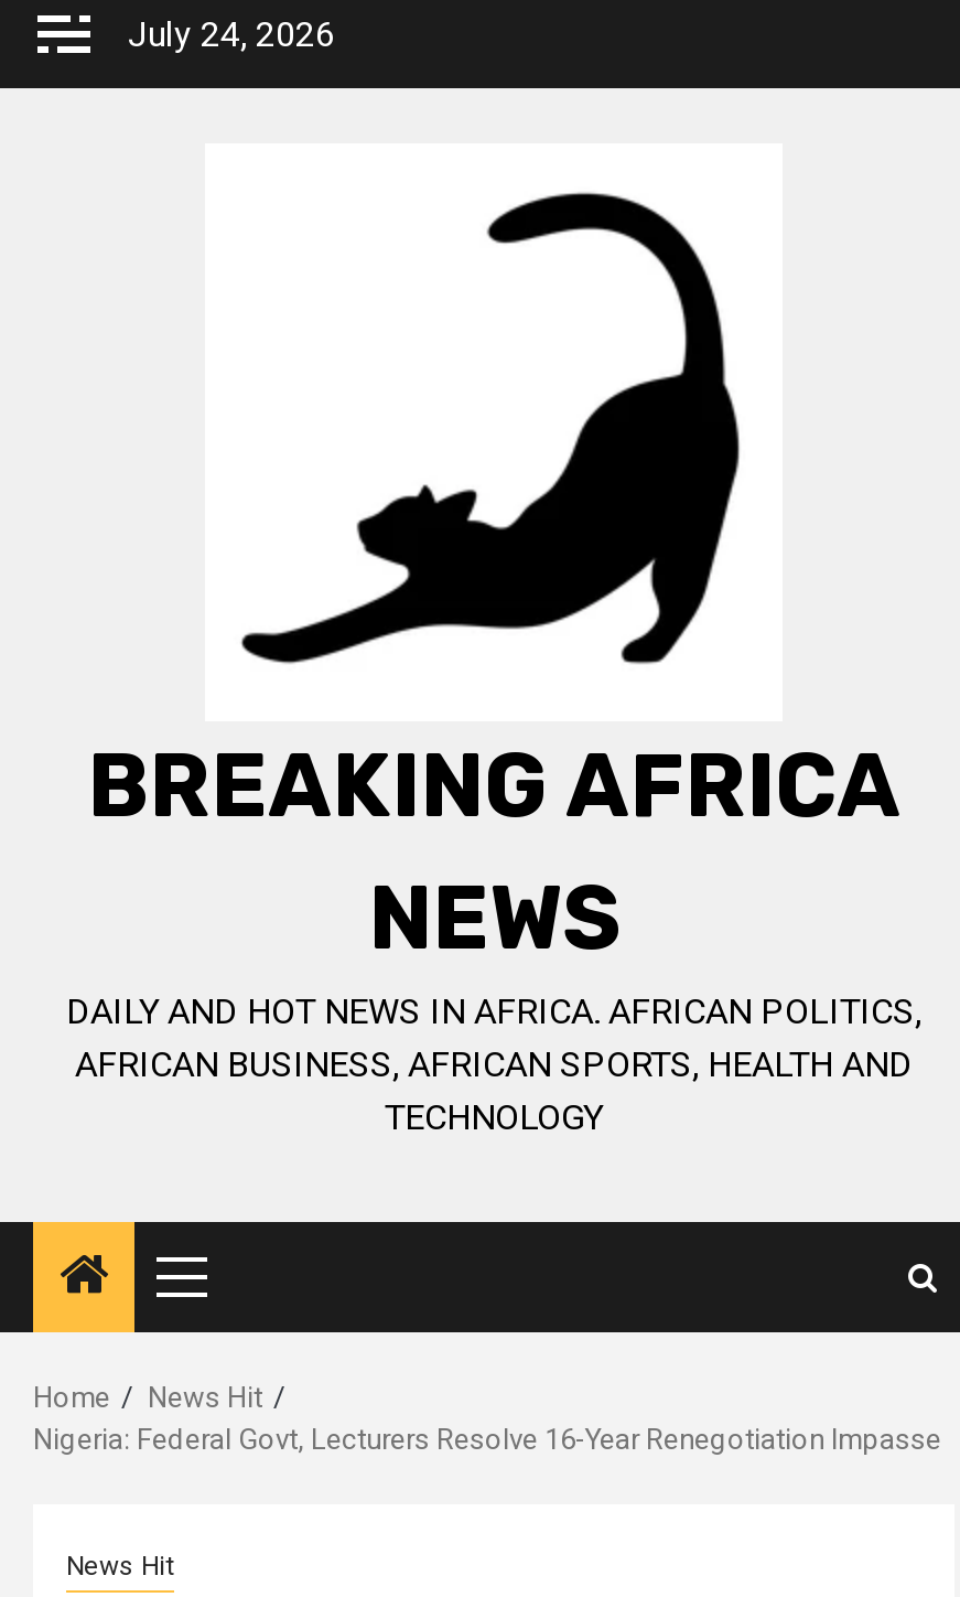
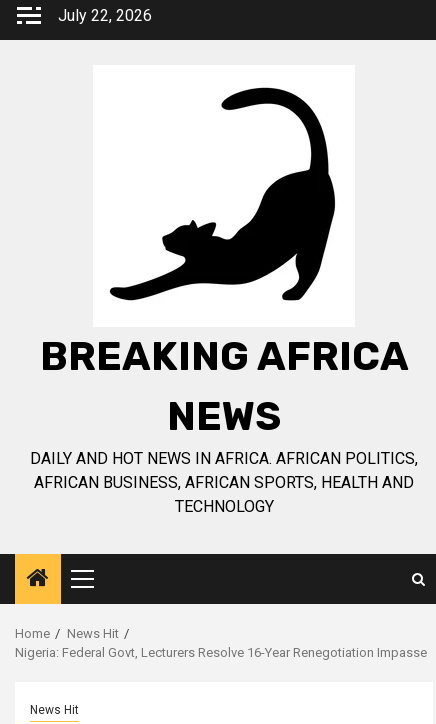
[128,13,335,55] July 24, 2026 -> [58,6,152,25] July 22, 2026

